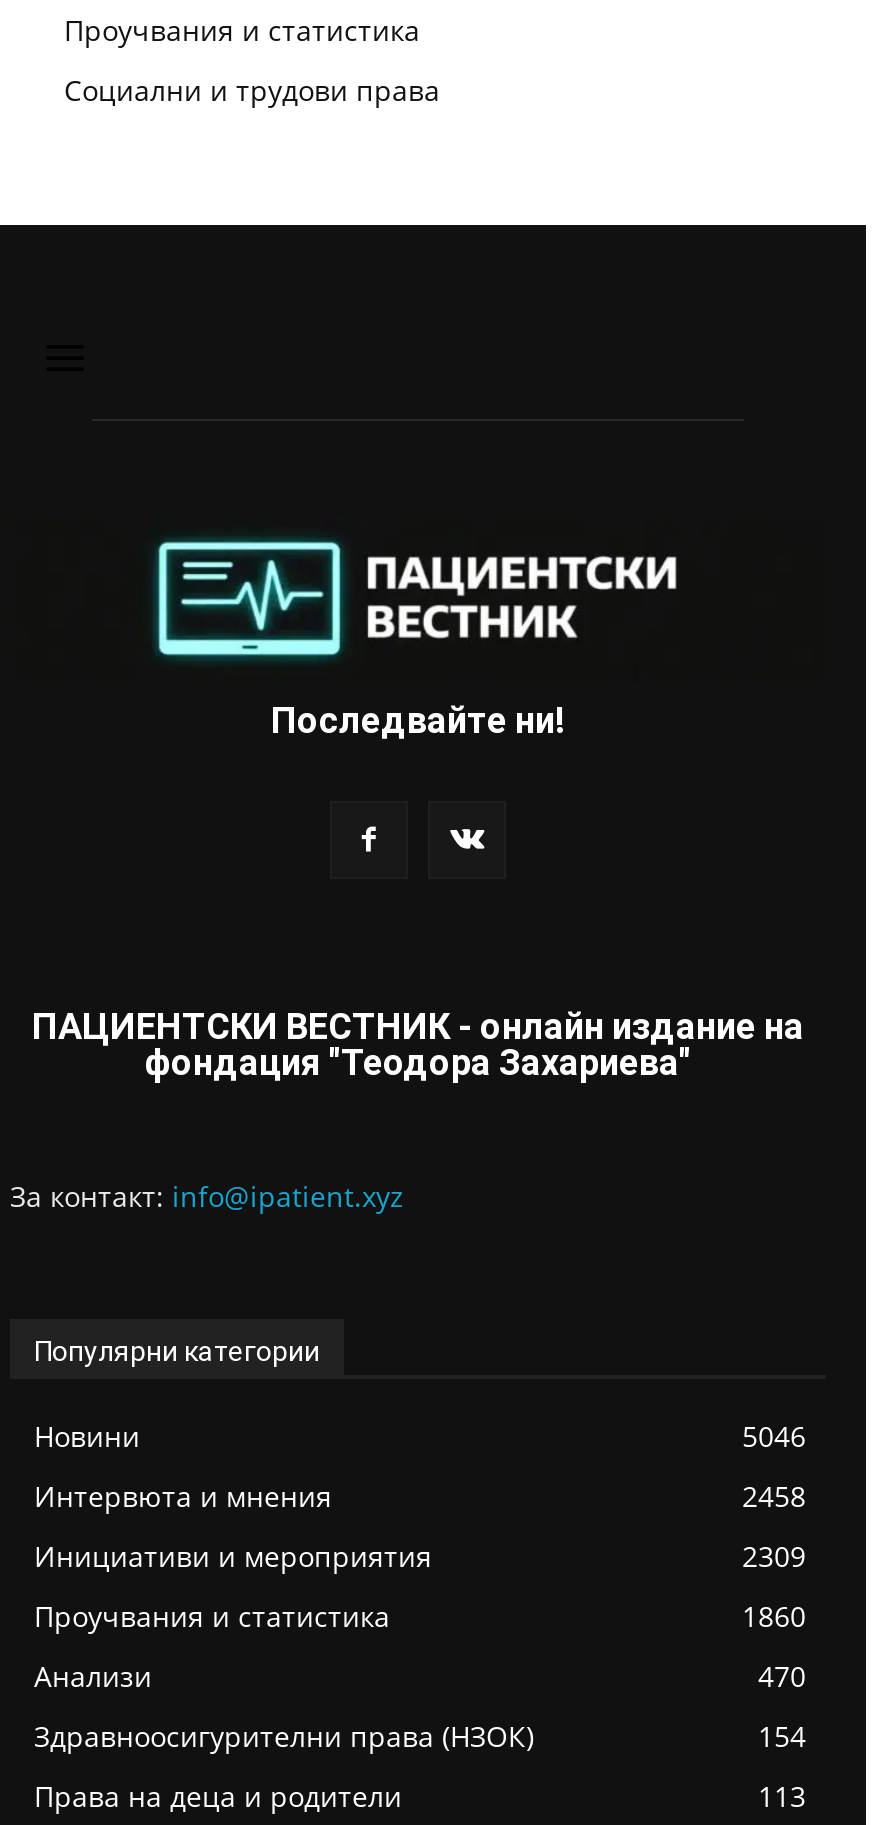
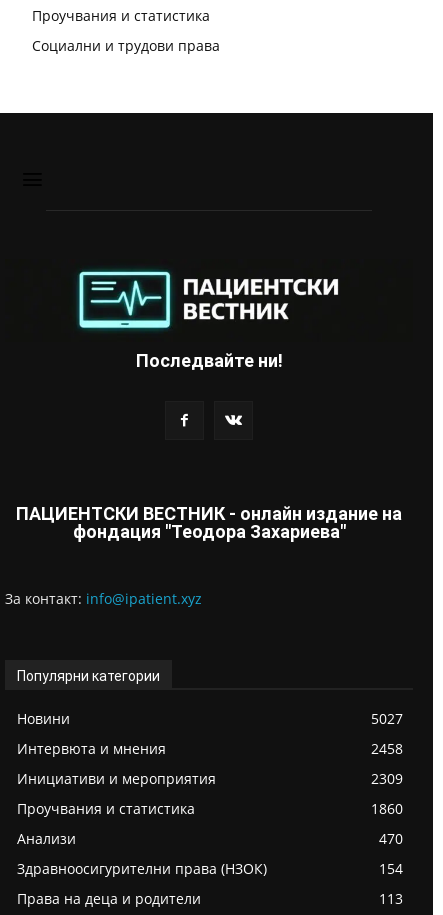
[742,1418,806,1456] 5046 -> [371,709,403,728] 5027

